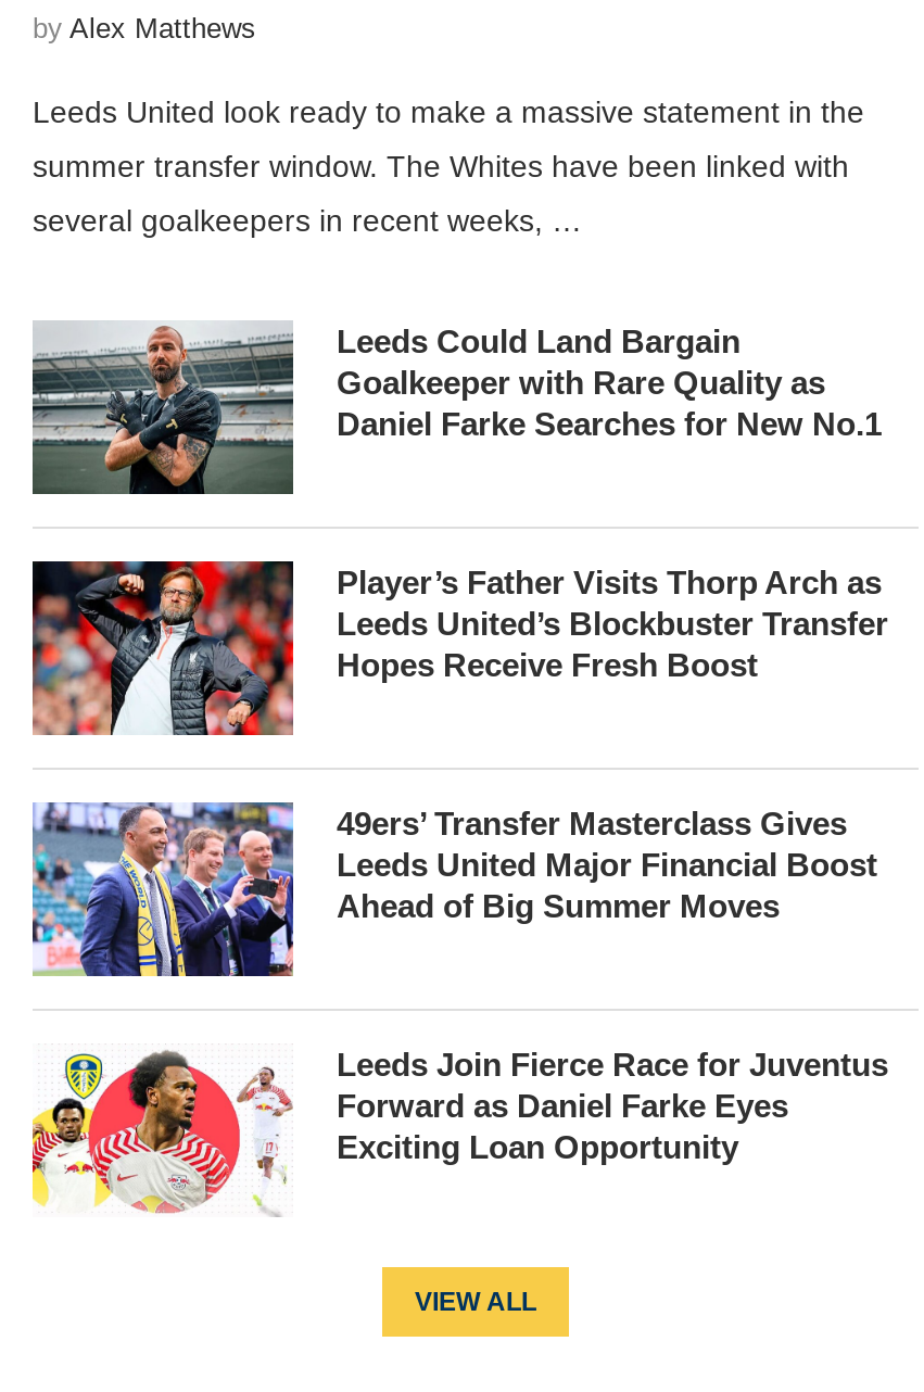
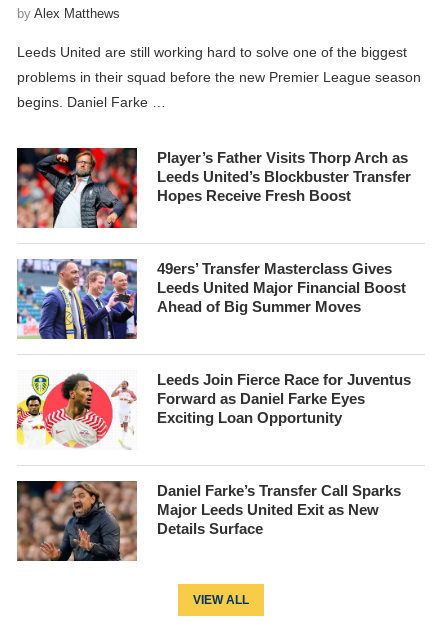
[33,94,882,442] Leeds United look ready to make a massive statement in the | summer transfer window. The Whites have been linked with | several goalkeepers in recent weeks, … | Leeds Could Land Bargain | Goalkeeper with Rare Quality as | Daniel Farke Searches for New No.1 -> [17,44,421,110] Leeds United are still working hard to solve one of the biggest | problems in their squad before the new Premier League season | begins. Daniel Farke …
moved [28,557,888,1165] -> [15,146,411,426]: [image] | Player’s Father Visits Thorp Arch as | Leeds United’s Blockbuster Transfer | ... | Forward as Daniel Farke Eyes | Exciting Loan Opportunity
none -> [16,480,401,562] [image] | Daniel Farke’s Transfer Call Sparks | Major Leeds United Exit as New | Details Surface

